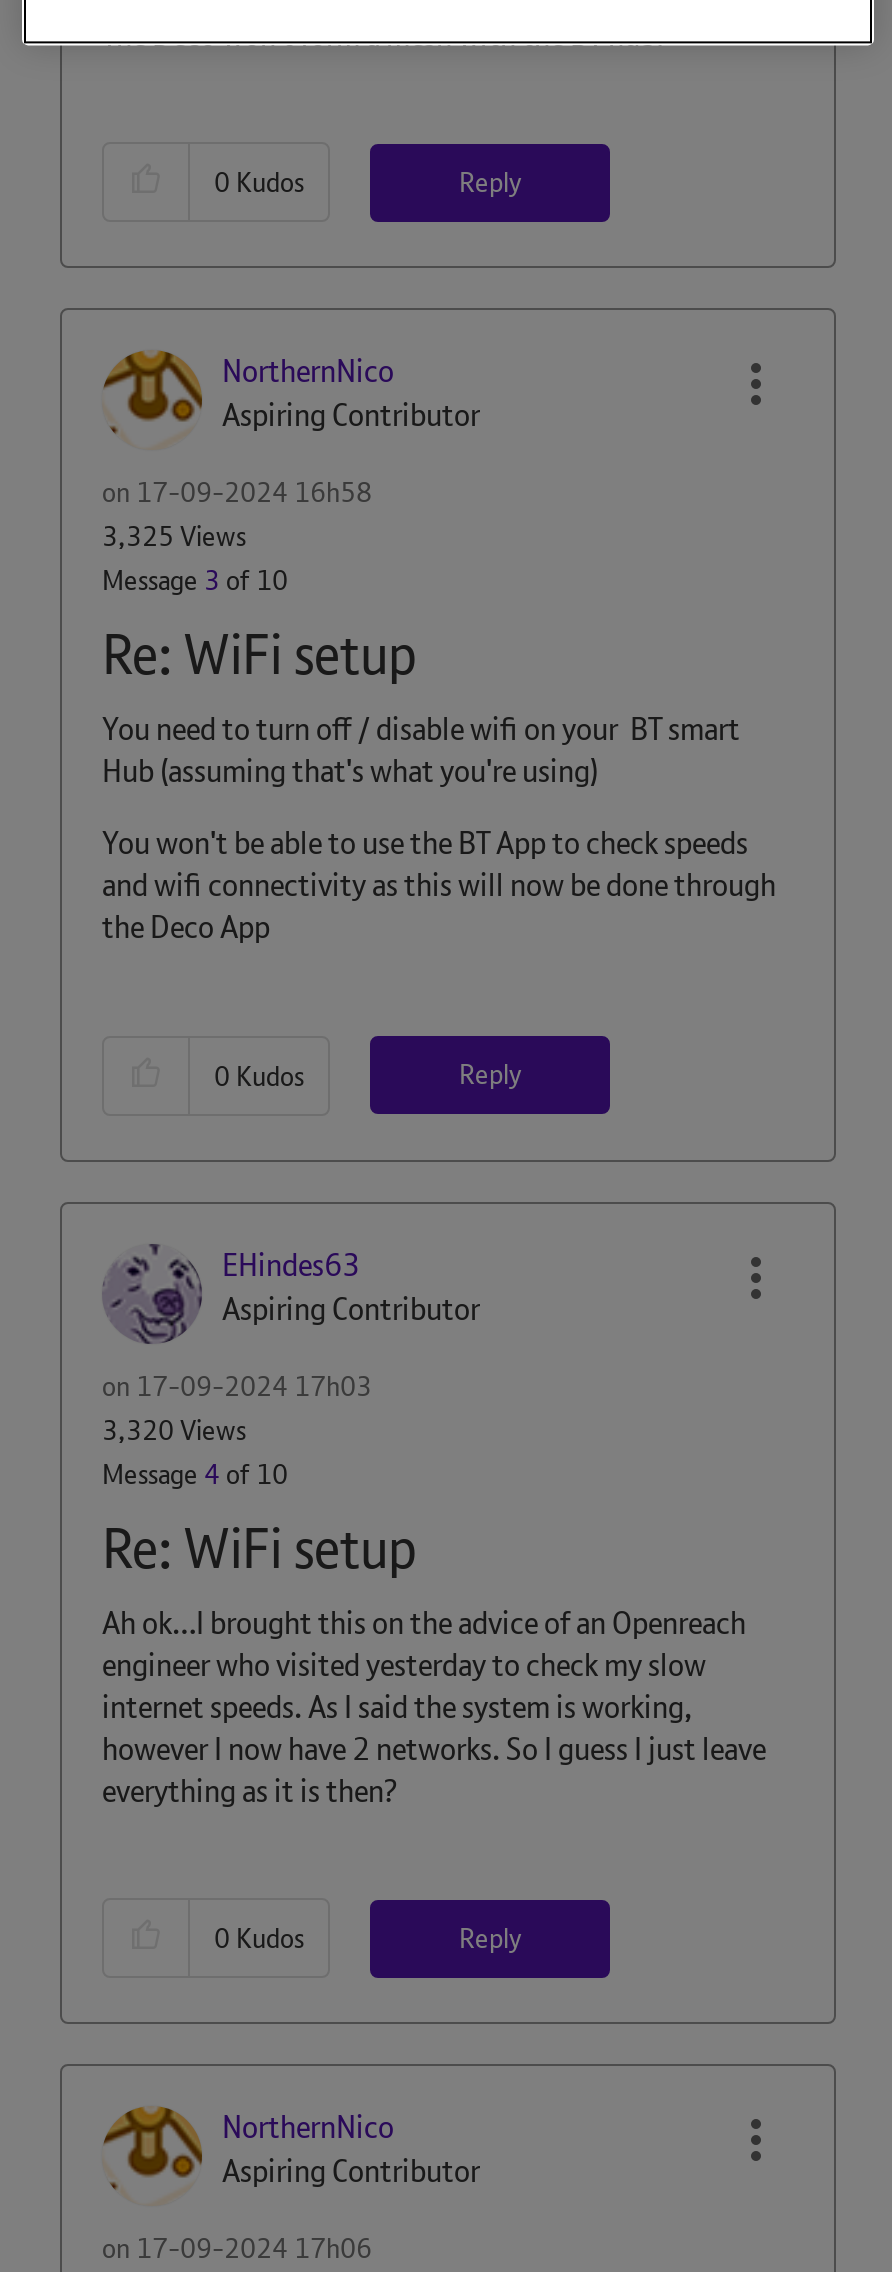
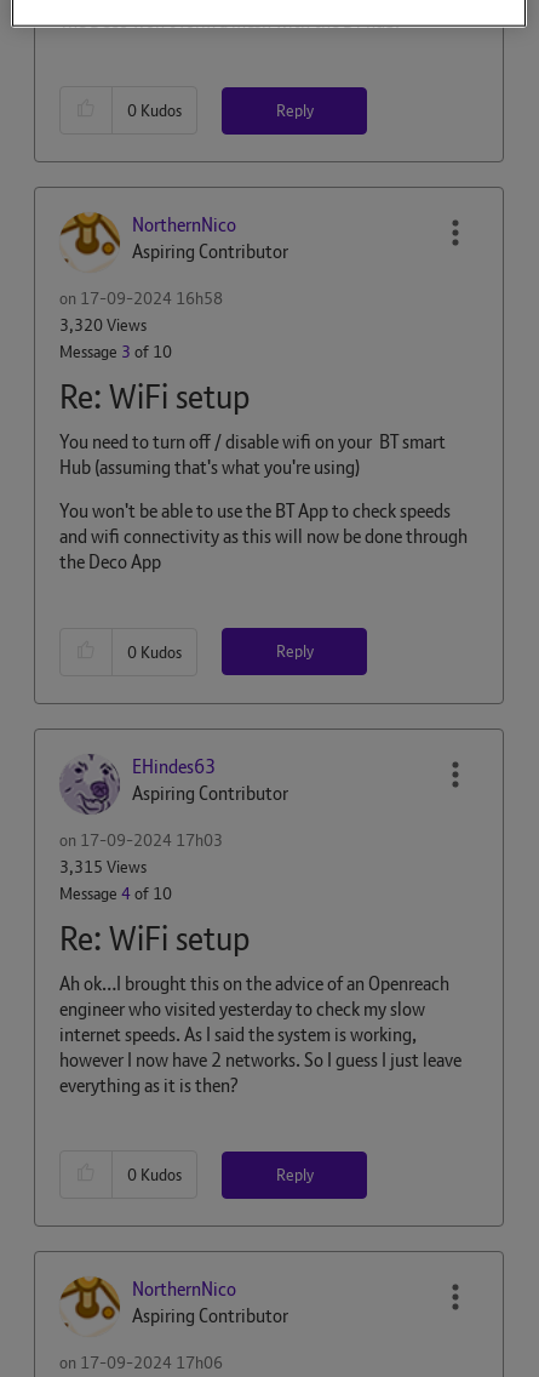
[102,518,246,554] 3,325 Views -> [59,314,147,336] 3,320 Views
[102,1411,246,1447] 3,320 Views -> [59,855,147,877] 3,315 Views

